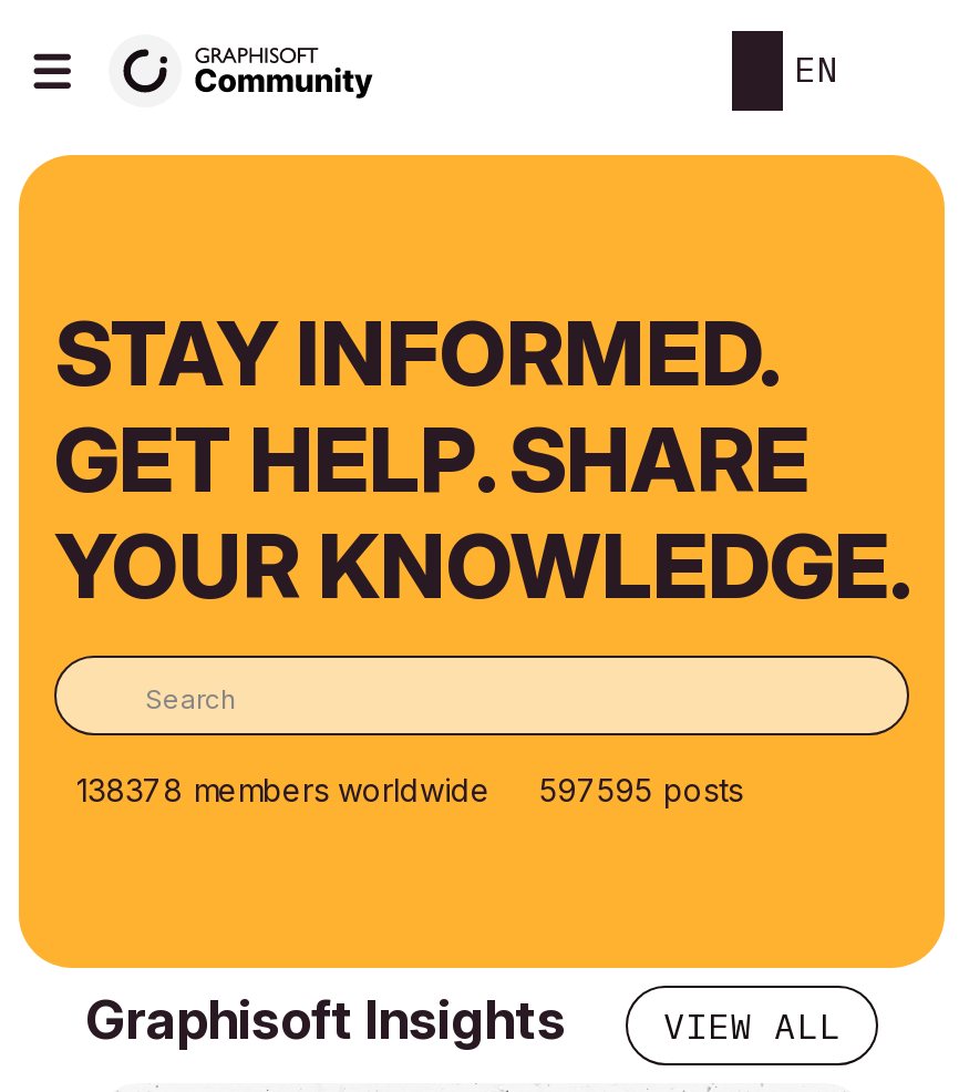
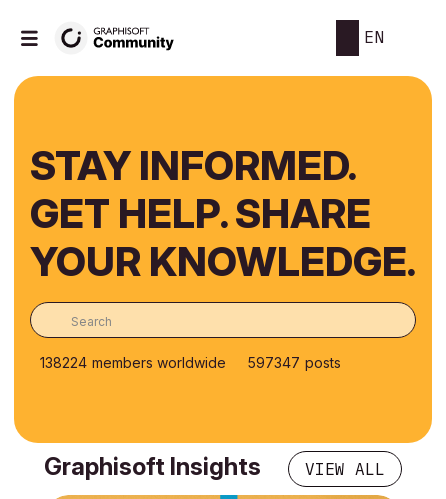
[76,770,491,807] 138378 members worldwide -> [40,353,226,370] 138224 members worldwide
[539,770,743,807] 597595 posts -> [248,353,341,370] 597347 posts

